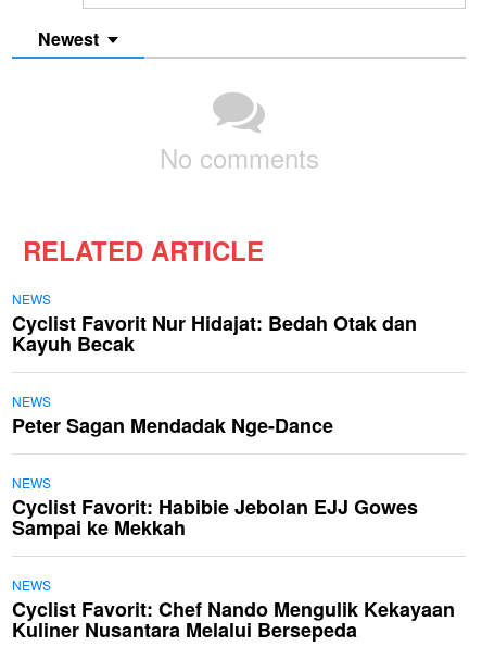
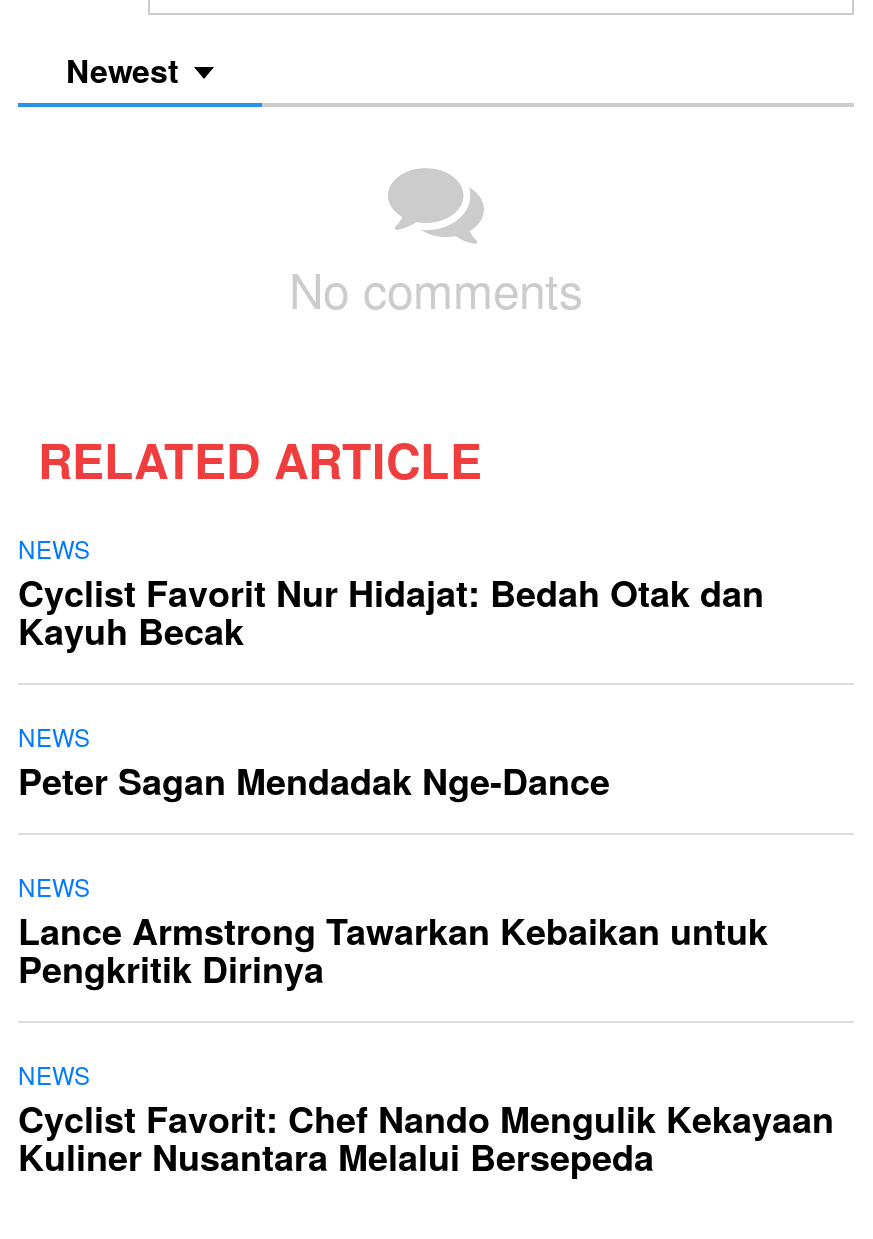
[12,493,418,542] Cyclist Favorit: Habibie Jebolan EJJ Gowes | Sampai ke Mekkah -> [18,905,768,995] Lance Armstrong Tawarkan Kebaikan untuk | Pengkritik Dirinya

